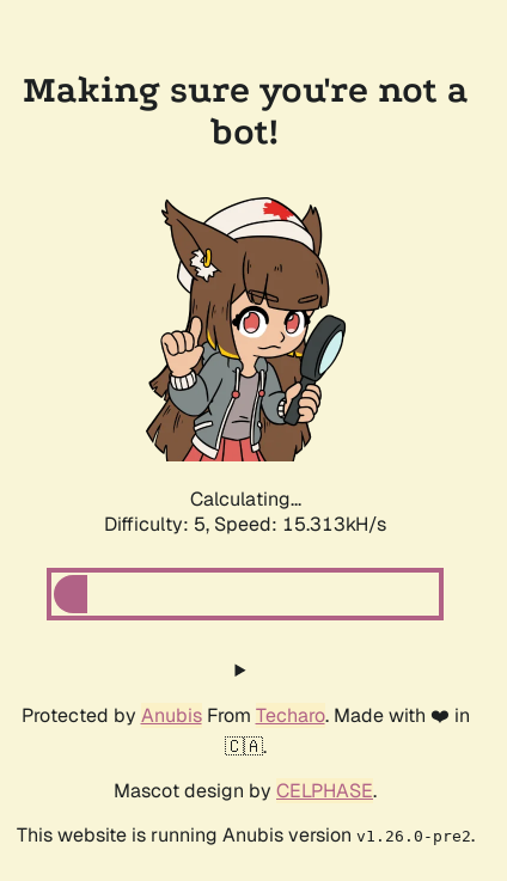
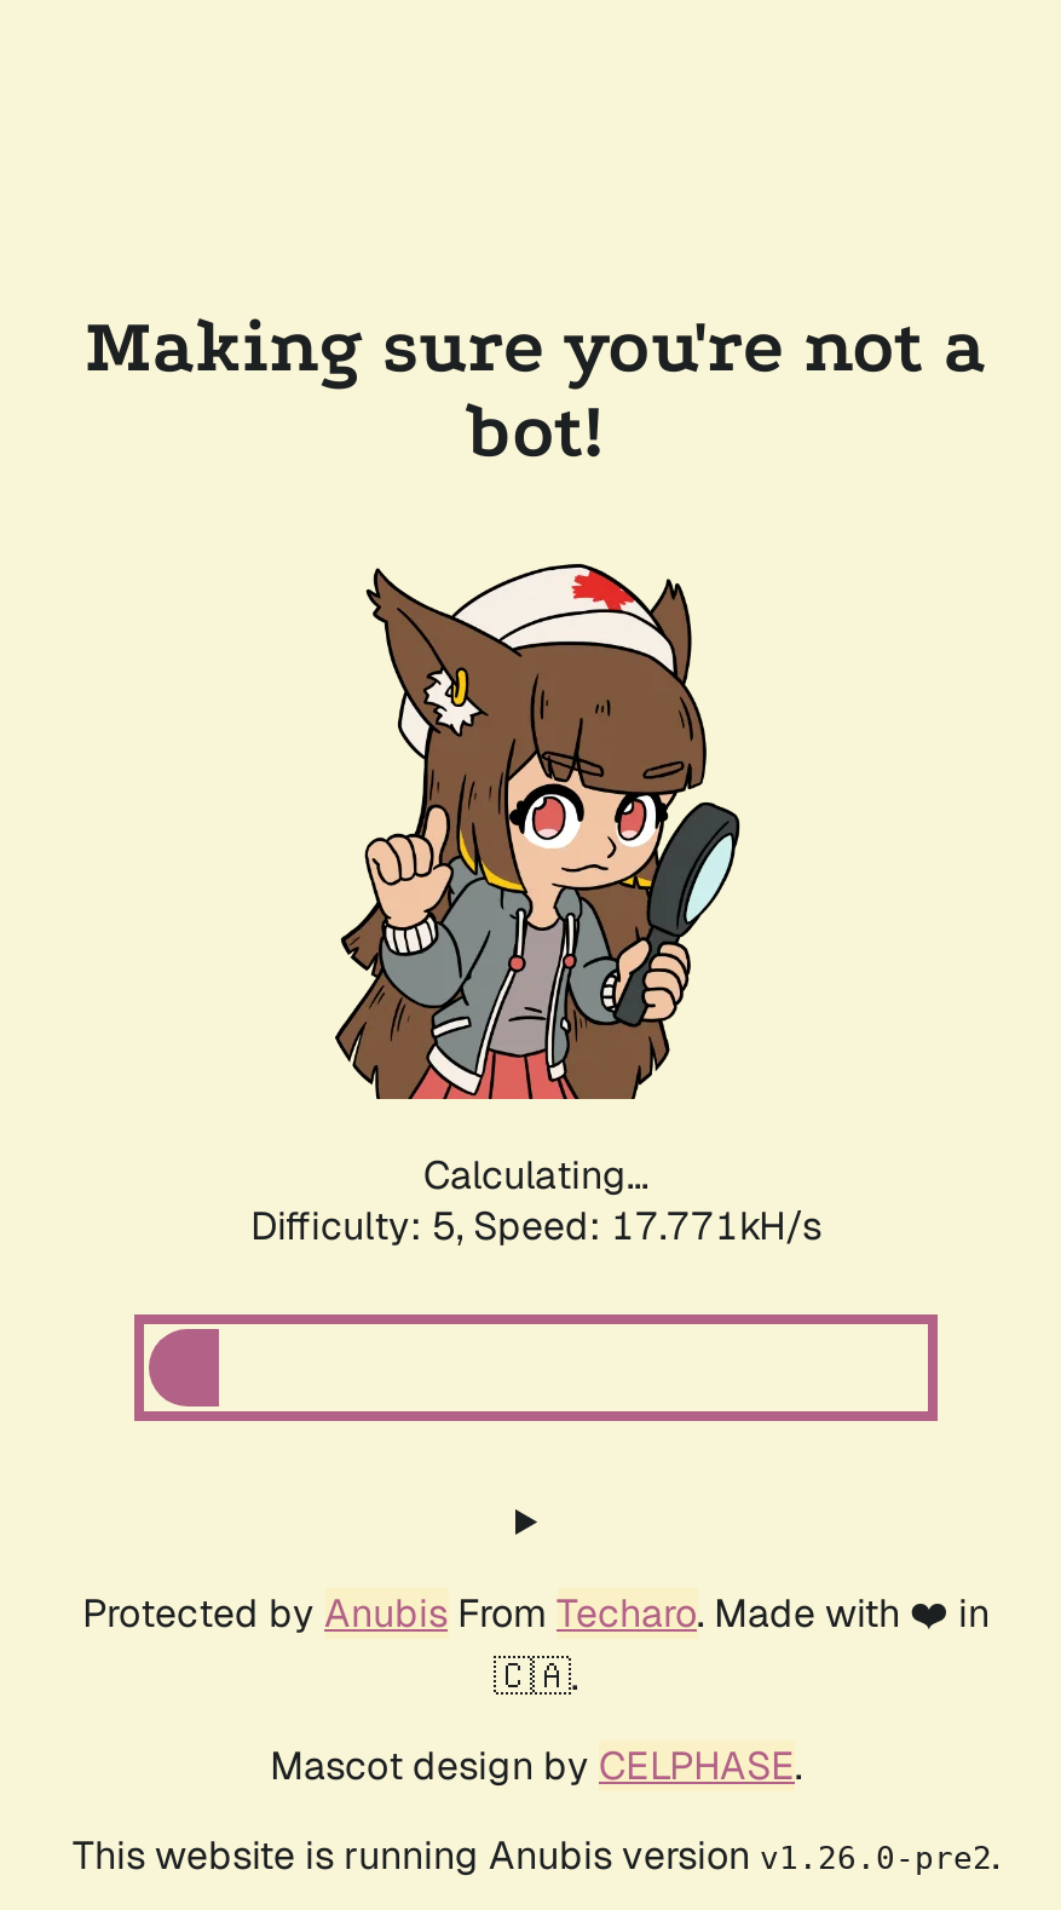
[104,512,386,537] Difficulty: 5, Speed: 15.313kH/s -> [250,1201,821,1252] Difficulty: 5, Speed: 17.771kH/s

